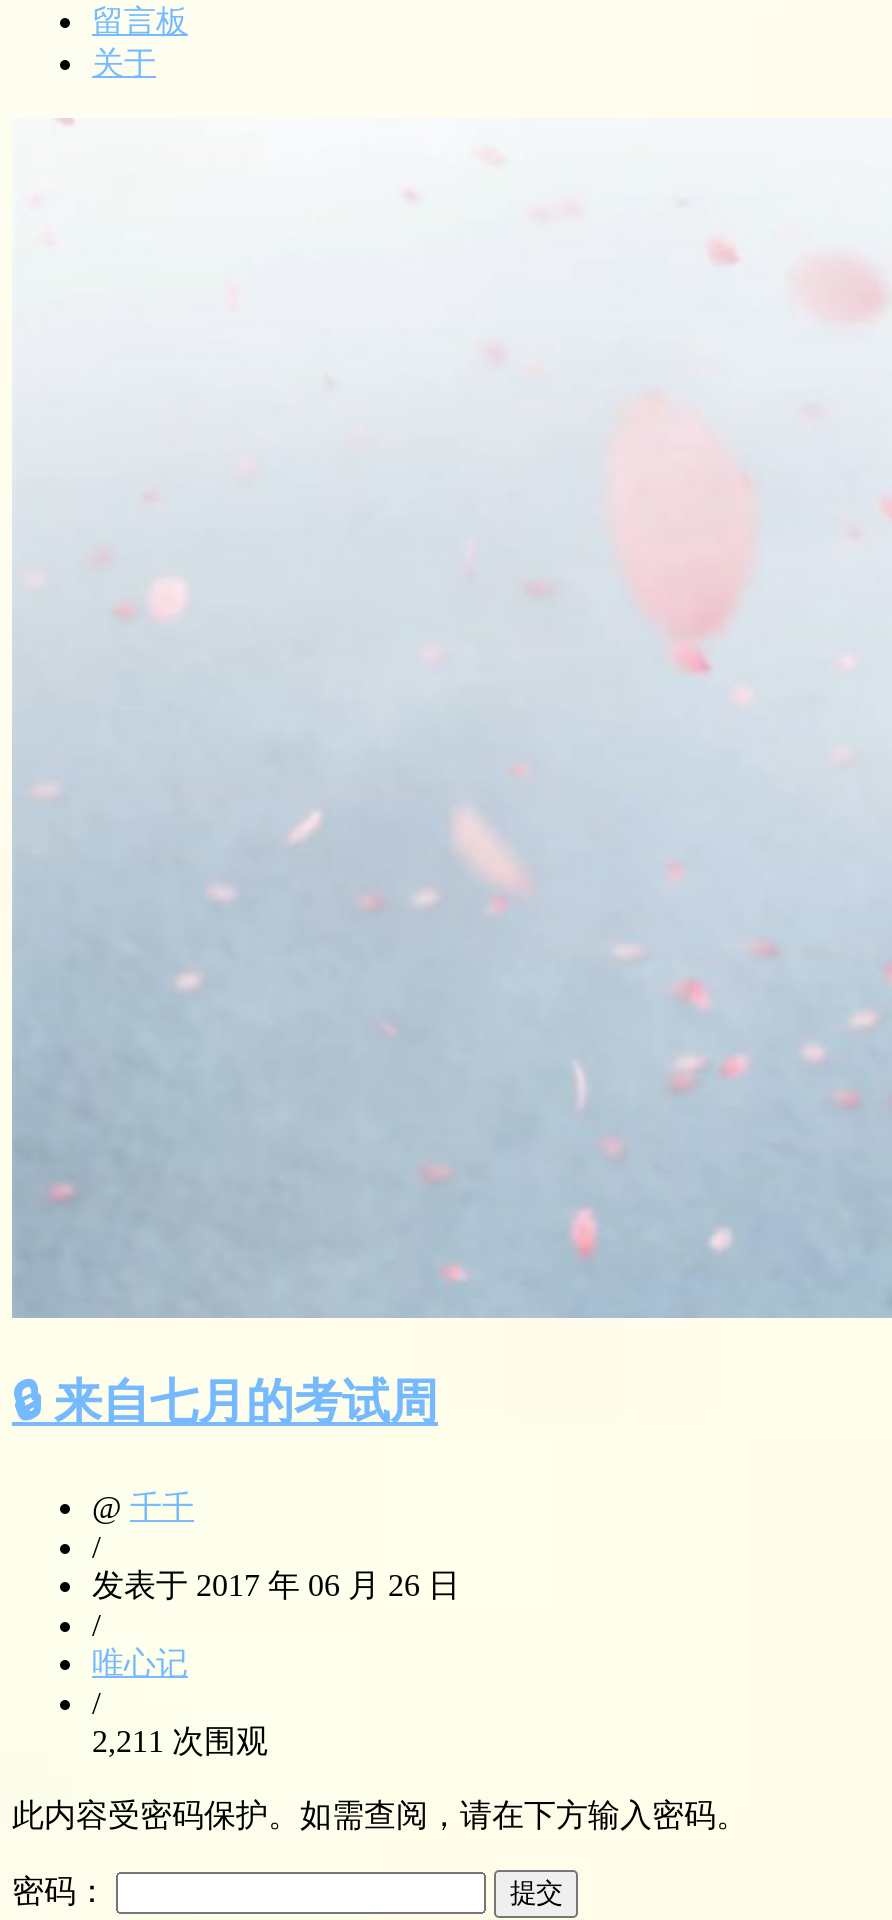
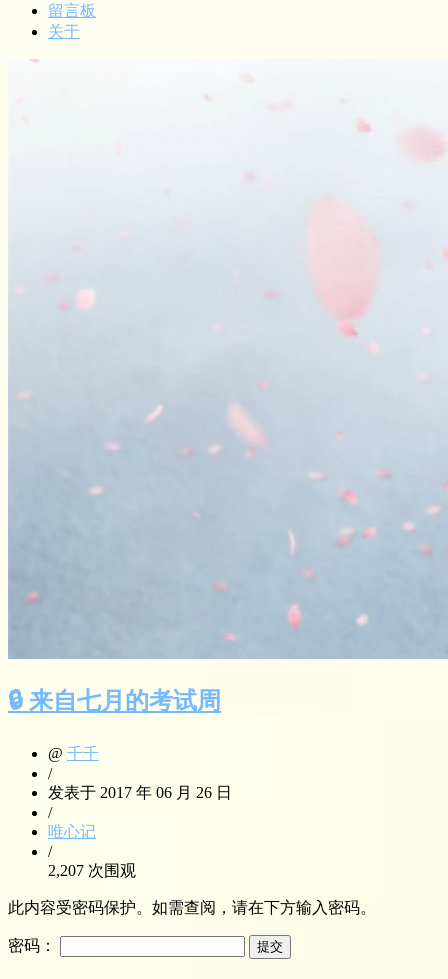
[92,1724,268,1758] 2,211 次围观 -> [48,862,136,879] 2,207 次围观

